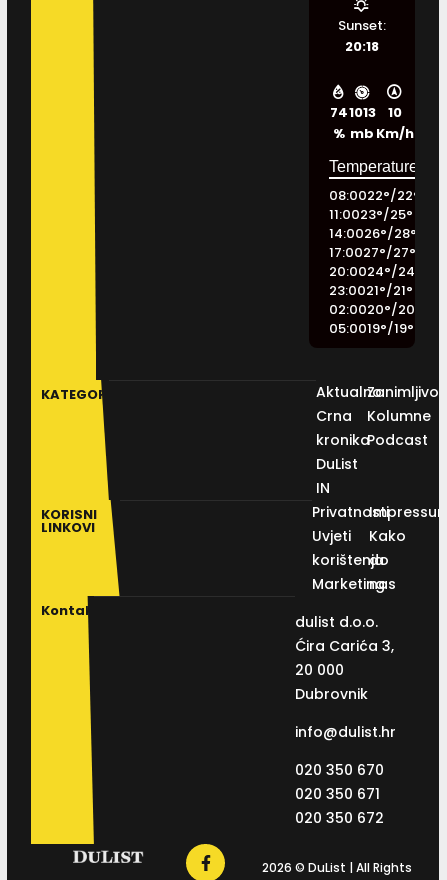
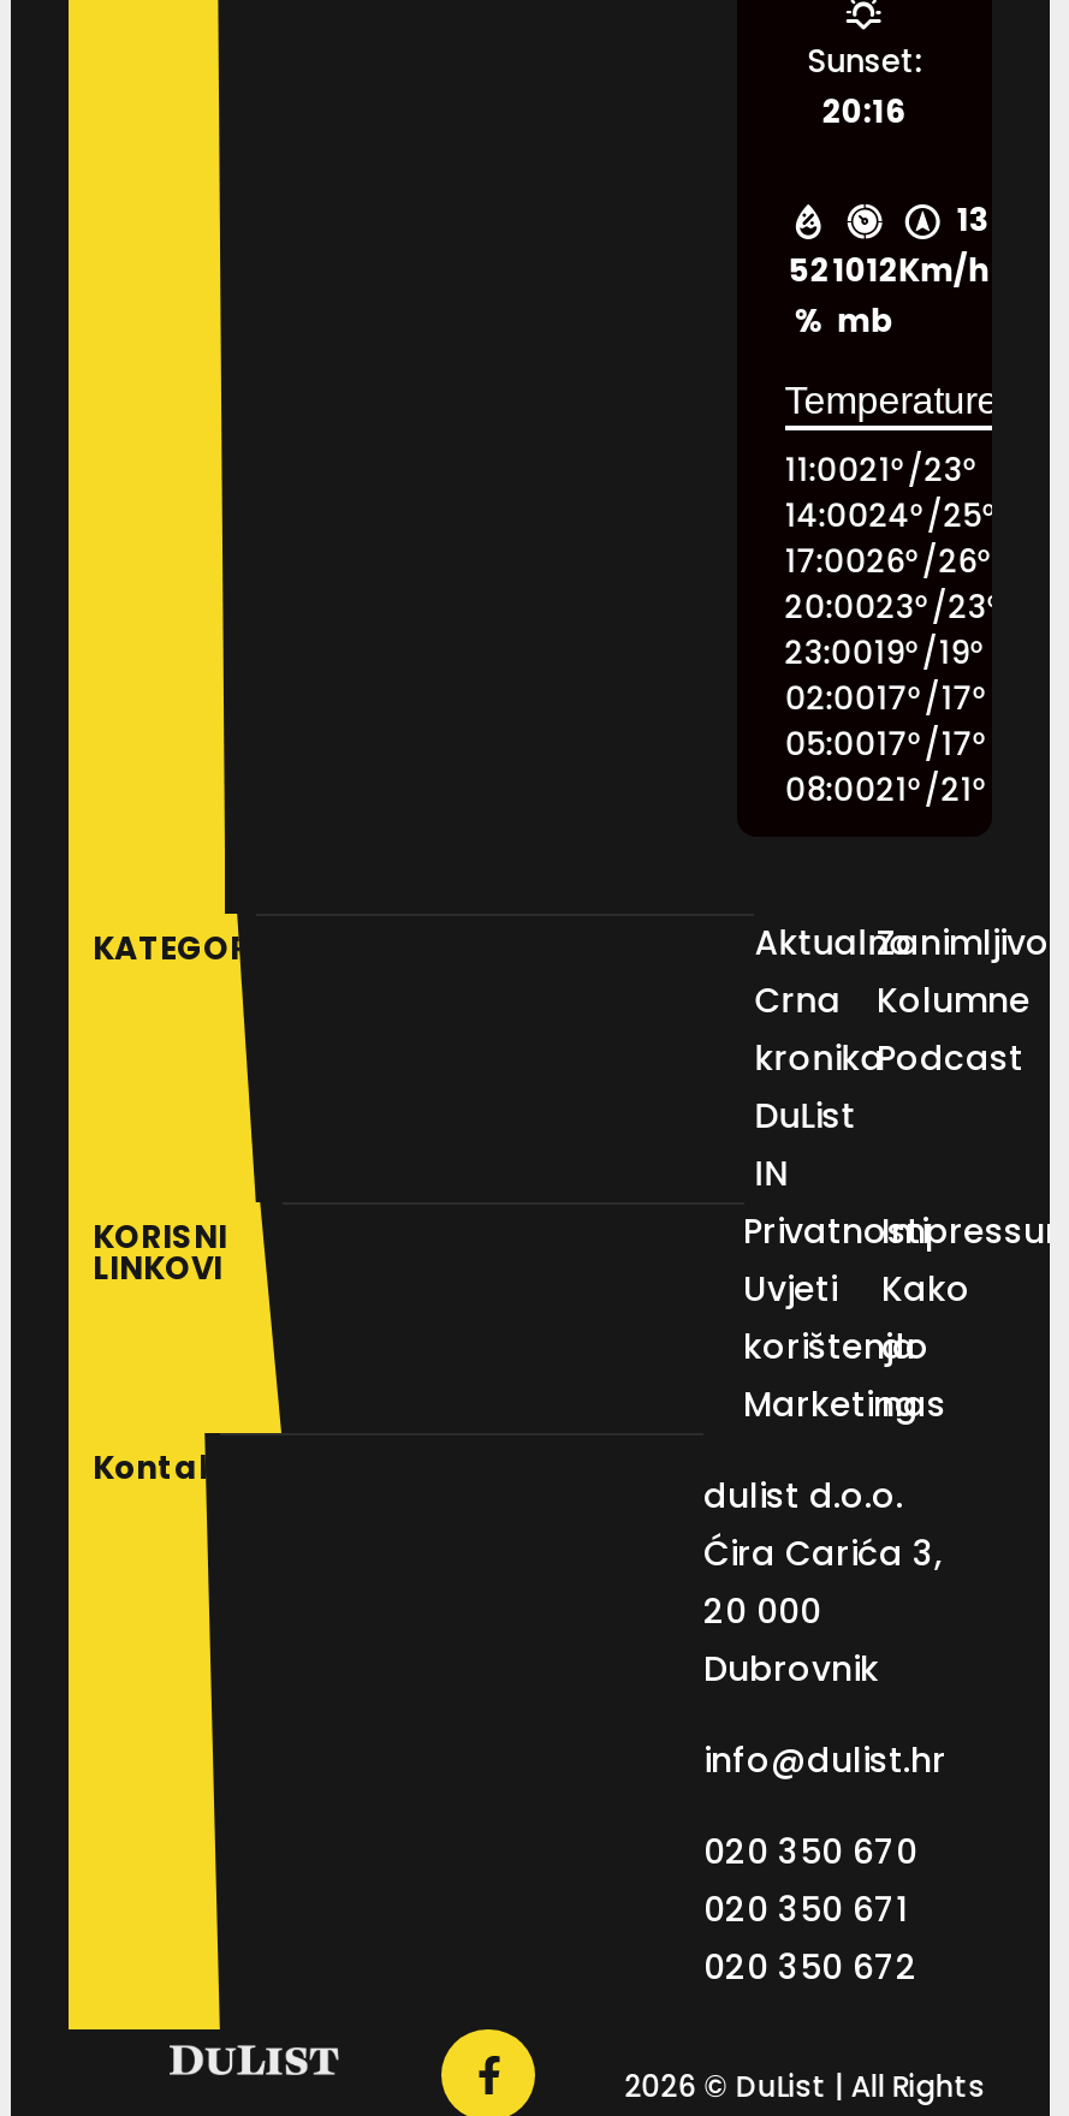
[345,37,379,56] 20:18 -> [822,89,906,135] 20:16
[330,103,348,122] 74 -> [788,248,829,293] 52
[349,103,376,122] 1013 -> [833,248,898,293] 1012
[388,103,402,122] 10 -> [957,197,988,243] 13
moved [376,124,414,143] -> [898,248,989,293]: Km/h
[329,186,420,205] 08:0022°/22° -> [784,447,979,493] 11:0021°/23°
[329,205,413,224] 11:0023°/25° -> [784,493,999,539] 14:0024°/25°
[329,224,417,243] 14:0026°/28° -> [784,539,994,584] 17:0026°/26°
[329,243,416,262] 17:0027°/27 ° -> [784,584,1003,630] 20:0023°/23 °
[329,262,422,281] 20:0024°/24° -> [784,630,987,676] 23:0019°/19°
[329,281,413,300] 23:0021°/21° -> [784,676,989,721] 02:0017°/17°
[329,300,422,319] 02:0020°/20° -> [784,721,989,767] 05:0017°/17°
[329,319,414,338] 05:0019°/19° -> [784,767,989,813] 08:0021°/21°

